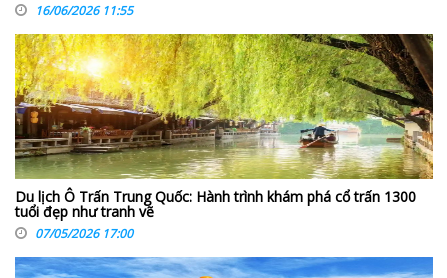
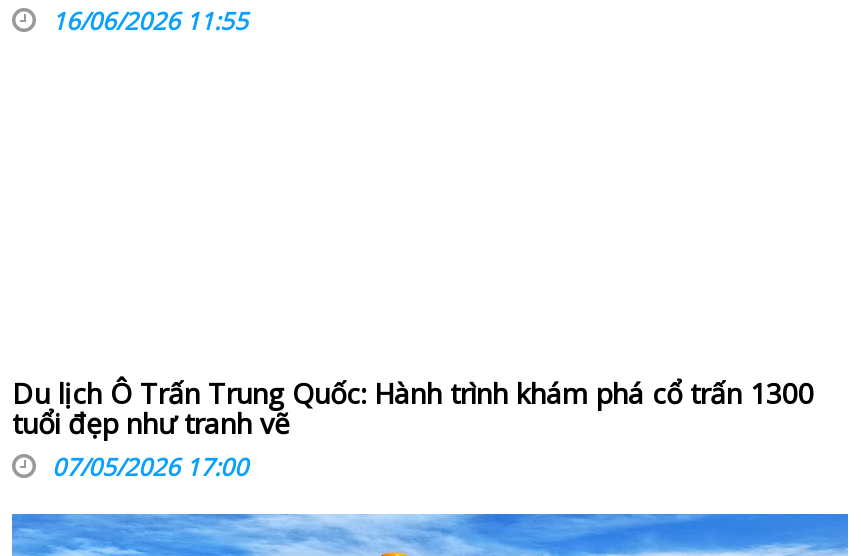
[14,33,434,180] [image] -> none

